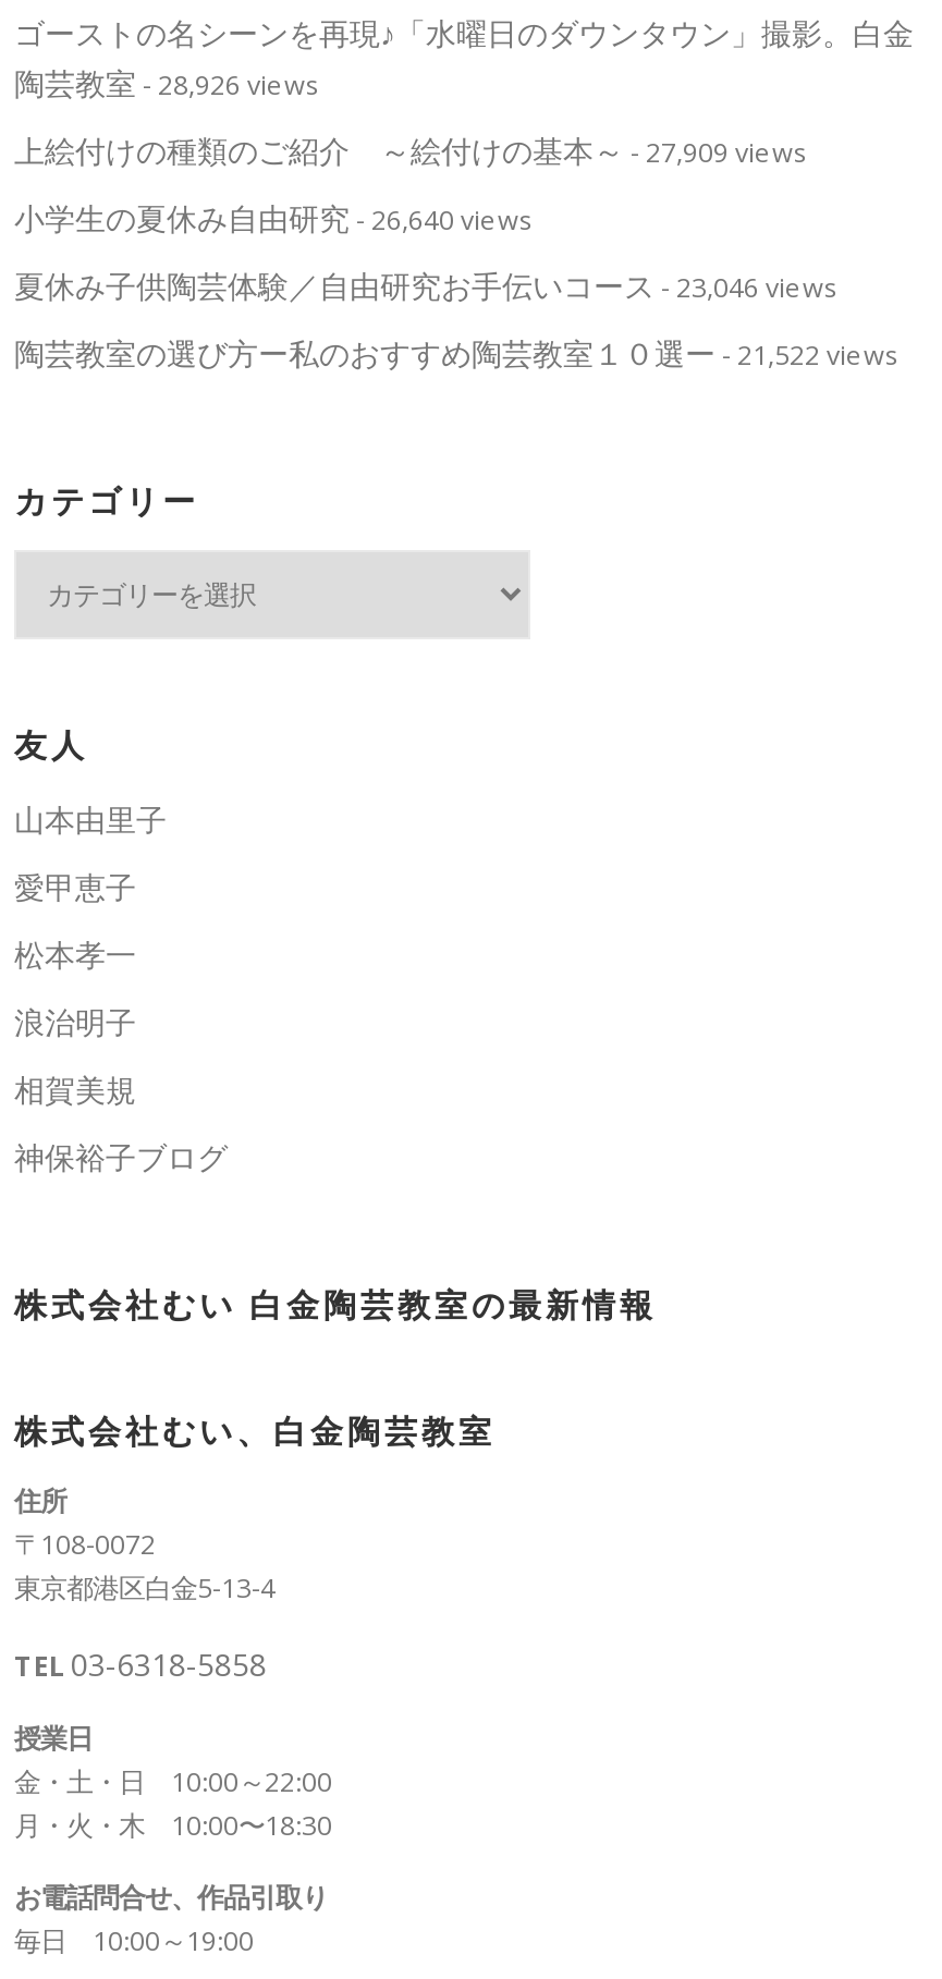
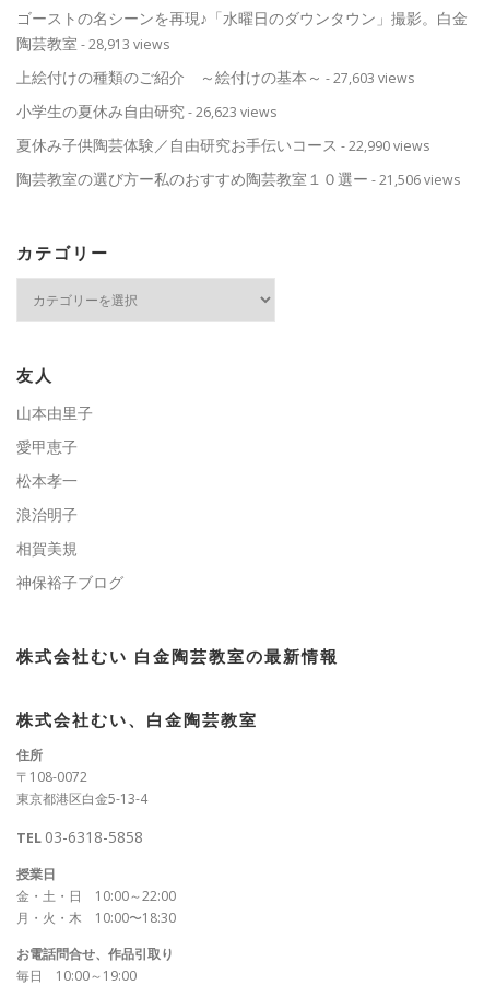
[14,61,319,103] 陶芸教室- 28,926 views -> [16,32,169,53] 陶芸教室- 28,913 views
[14,129,807,170] 上絵付けの種類のご紹介 ～絵付けの基本～- 27,909 views -> [16,66,414,87] 上絵付けの種類のご紹介 ～絵付けの基本～- 27,603 views
[14,196,533,238] 小学生の夏休み自由研究- 26,640 views -> [16,100,276,121] 小学生の夏休み自由研究- 26,623 views
[14,264,837,305] 夏休み子供陶芸体験／自由研究お手伝いコース- 23,046 views -> [16,134,429,155] 夏休み子供陶芸体験／自由研究お手伝いコース- 22,990 views
[14,332,898,373] 陶芸教室の選び方ー私のおすすめ陶芸教室１０選ー- 21,522 views -> [16,168,460,189] 陶芸教室の選び方ー私のおすすめ陶芸教室１０選ー- 21,506 views

